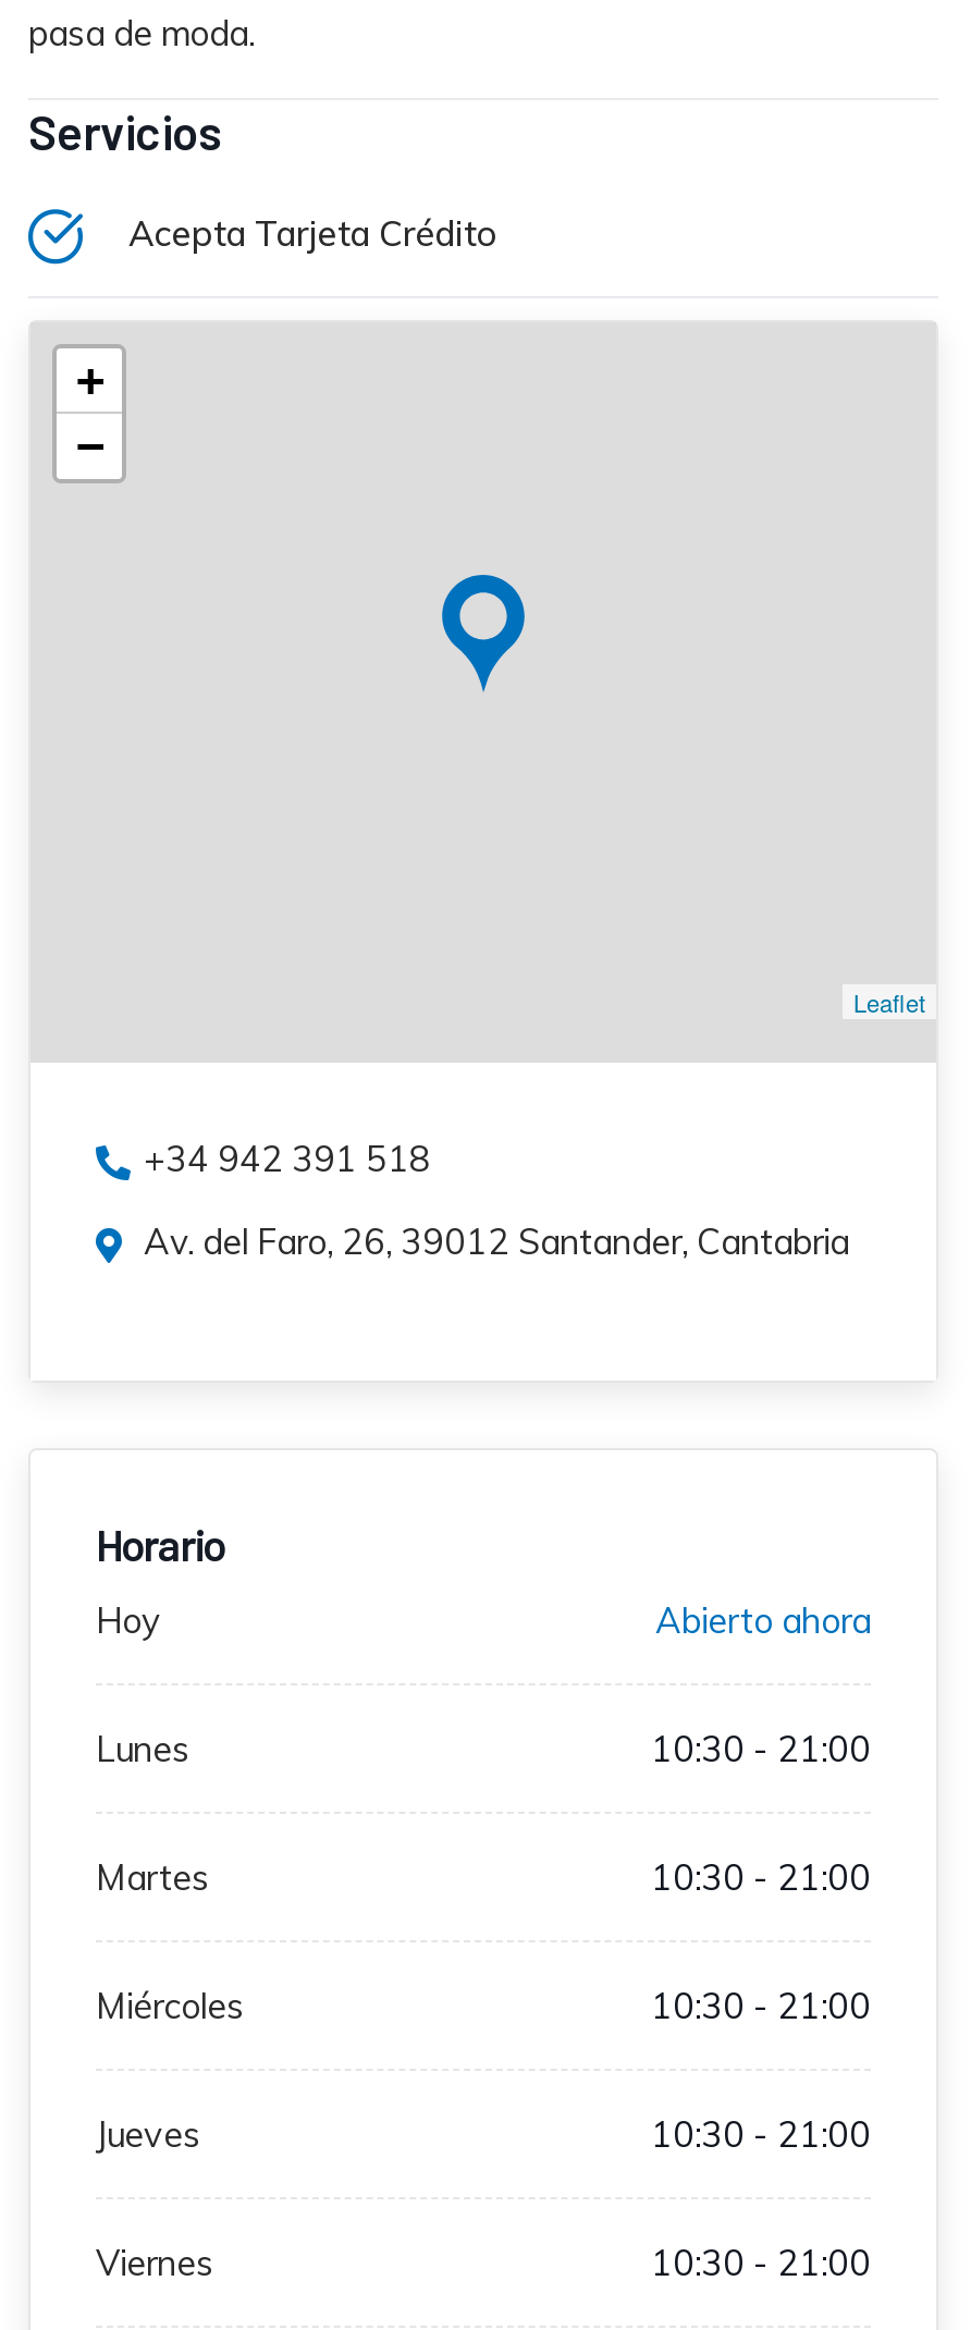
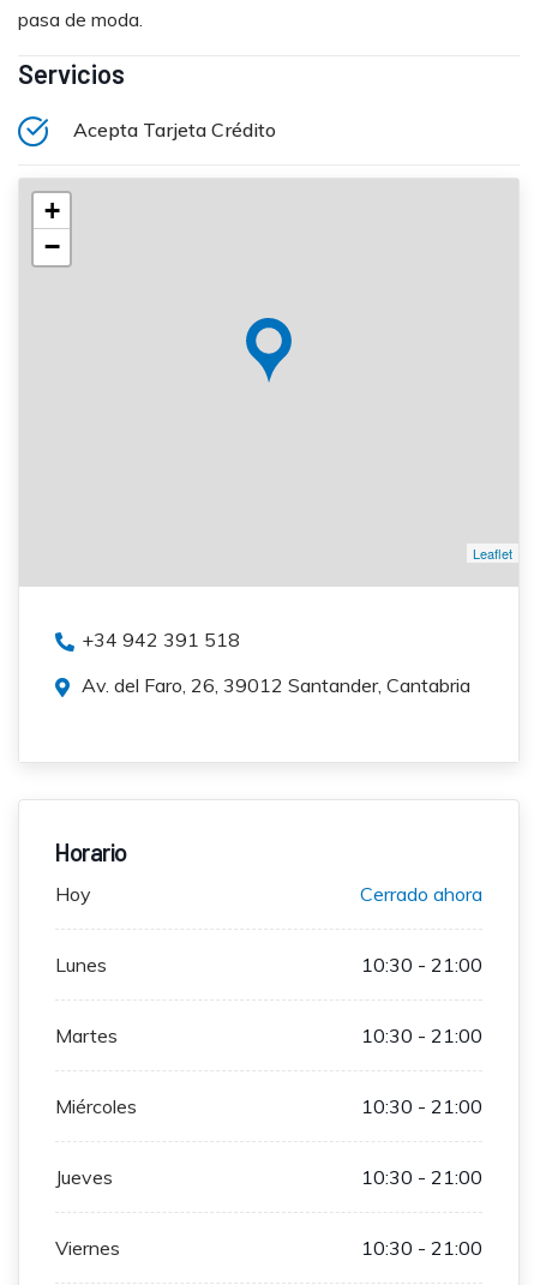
[655,1598,871,1642] Abierto ahora -> [360,882,482,906] Cerrado ahora

